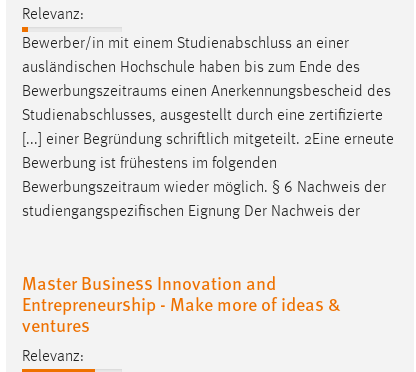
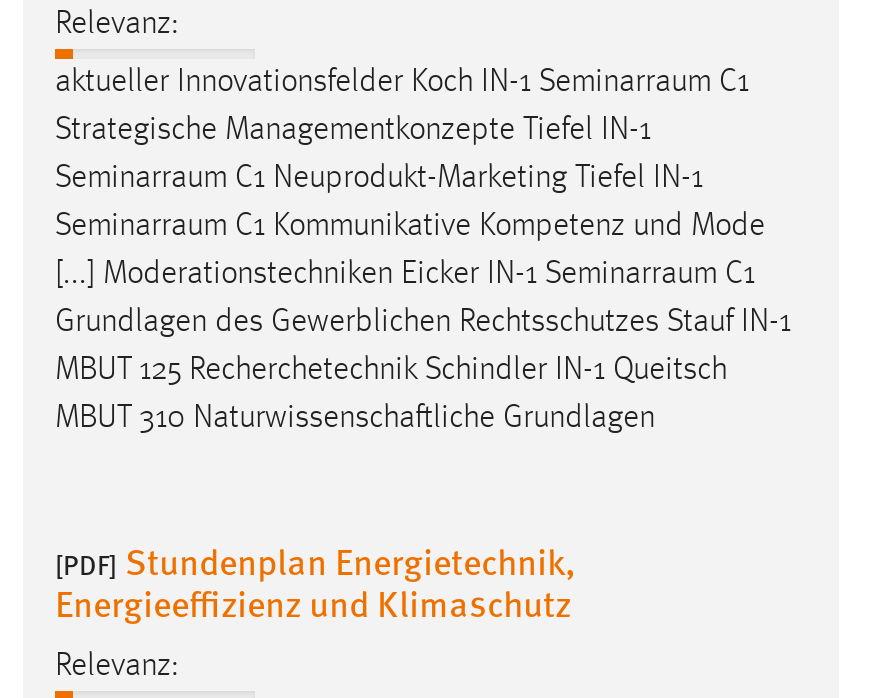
[22,36,349,52] Bewerber/in mit einem Studienabschluss an einer -> [55,67,749,99] aktueller Innovationsfelder Koch IN-1 Seminarraum C1
[22,60,360,76] ausländischen Hochschule haben bis zum Ende des -> [55,115,651,147] Strategische Managementkonzepte Tiefel IN-1
[22,84,391,100] Bewerbungszeitraums einen Anerkennungsbescheid des -> [55,163,703,195] Seminarraum C1 Neuprodukt-Marketing Tiefel IN-1
[22,108,383,124] Studienabschlusses, ausgestellt durch eine zertifizierte -> [55,211,765,243] Seminarraum C1 Kommunikative Kompetenz und Mode
[22,132,394,148] [...] einer Begründung schriftlich mitgeteilt. 2Eine erneute -> [55,259,755,291] [...] Moderationstechniken Eicker IN-1 Seminarraum C1
[22,156,277,172] Bewerbung ist frühestens im folgenden -> [55,307,791,339] Grundlagen des Gewerblichen Rechtsschutzes Stauf IN-1
[22,180,386,196] Bewerbungszeitraum wieder möglich. § 6 Nachweis der -> [55,355,727,387] MBUT 125 Recherchetechnik Schindler IN-1 Queitsch
[22,204,360,220] studiengangspezifischen Eignung Der Nachweis der -> [55,403,655,435] MBUT 310 Naturwissenschaftliche Grundlagen
[22,270,341,337] Master Business Innovation and | Entrepreneurship - Make more of ideas & | ventures -> [55,535,575,627] [PDF] Stundenplan Energietechnik, | Energieeffizienz und Klimaschutz

